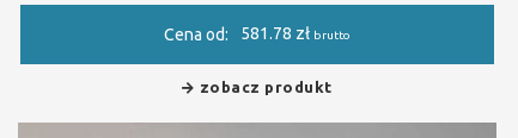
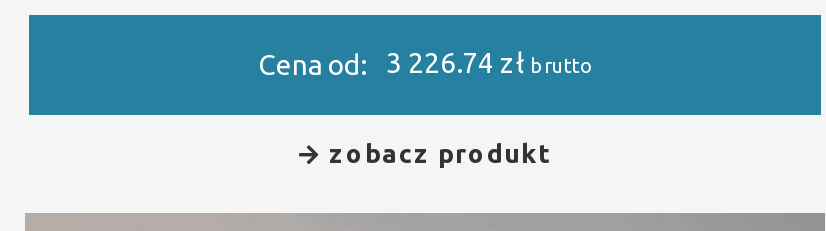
[164,24,351,44] Cena od: 581.78 zł brutto -> [258,48,592,82] Cena od: 3 226.74 zł brutto

